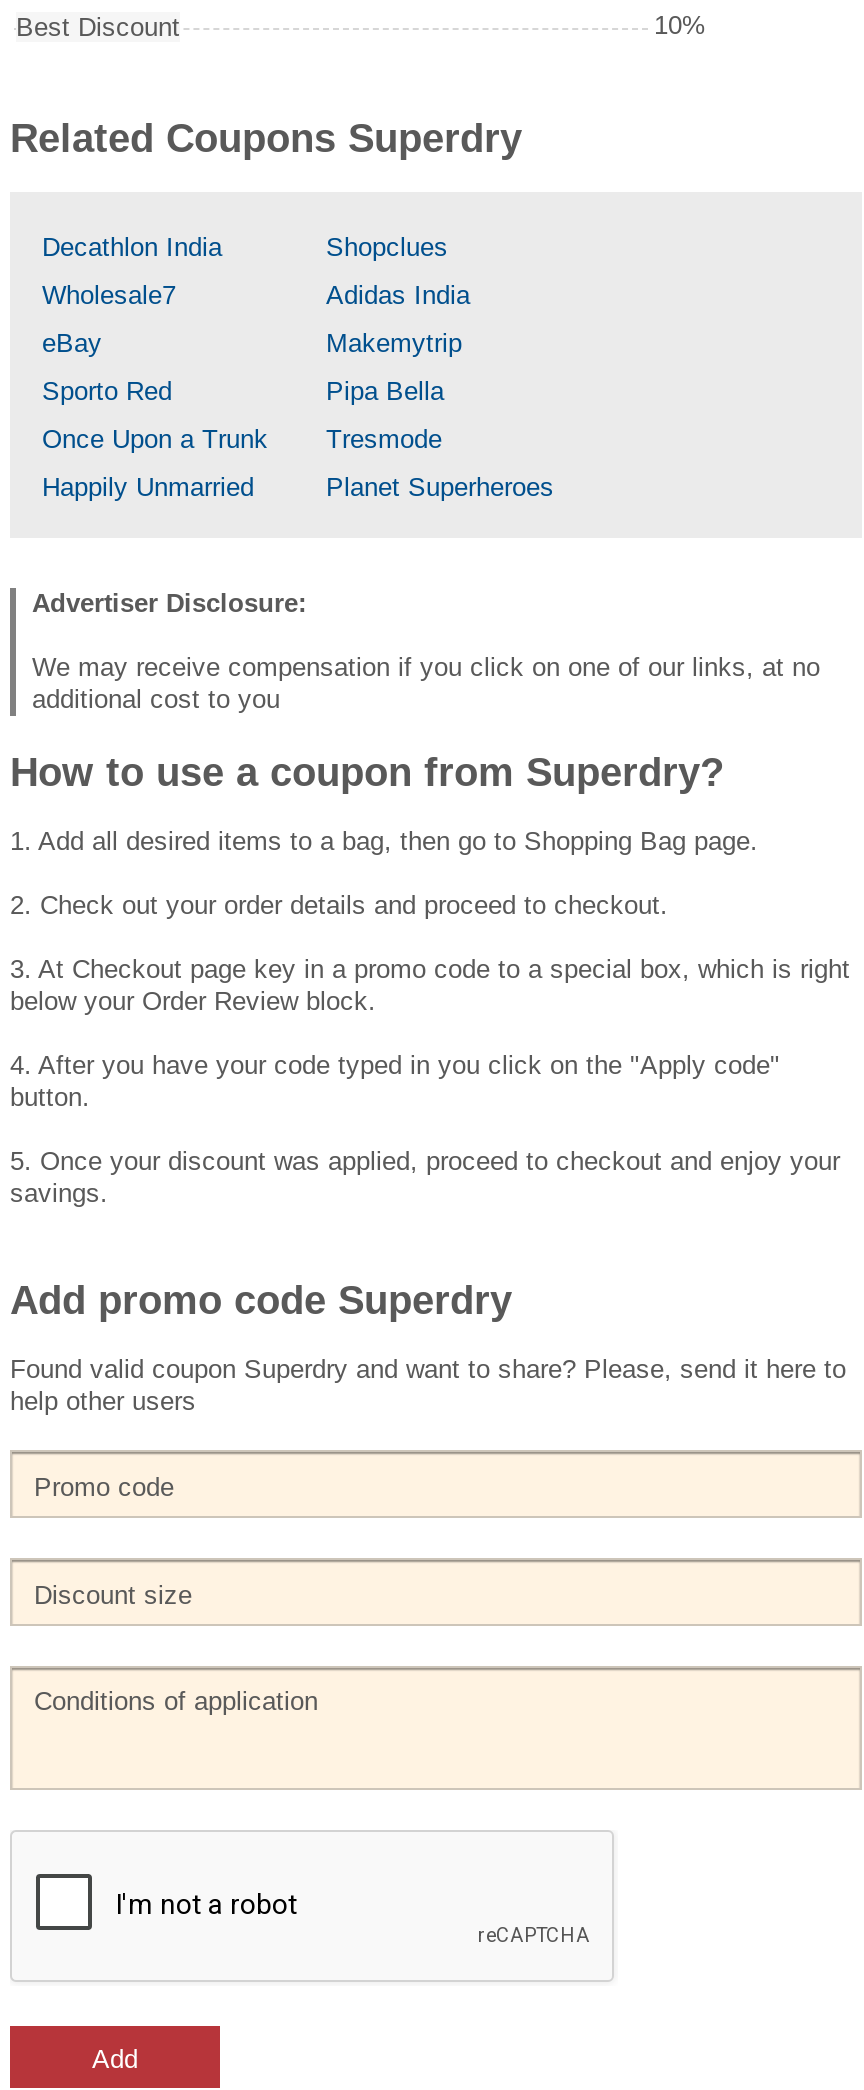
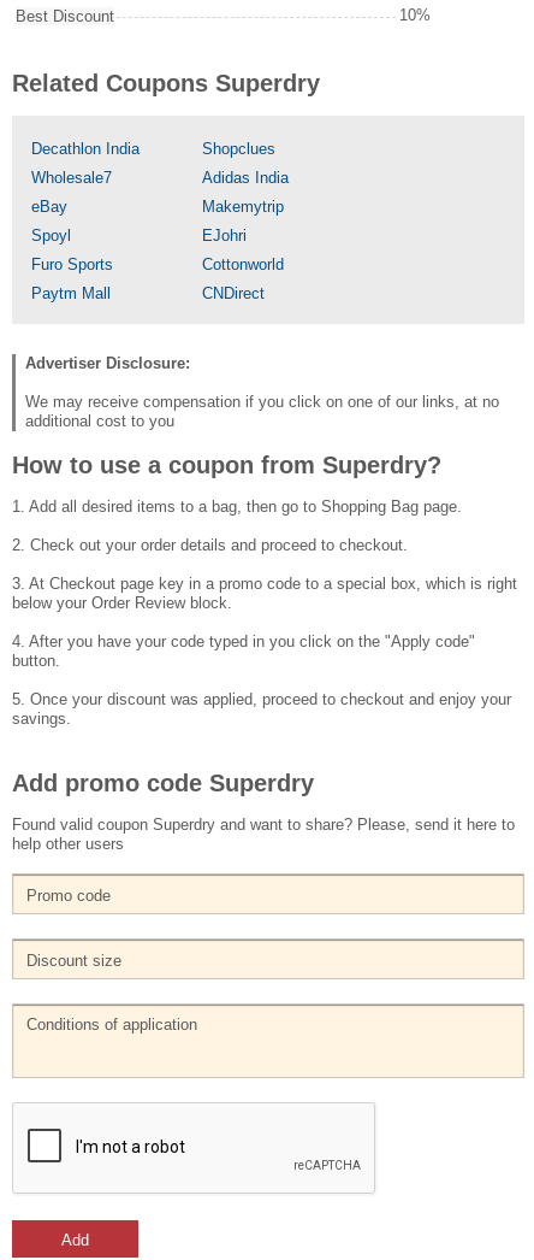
[42,376,444,406] Sporto Red | Pipa Bella -> [31,226,247,245] Spoyl | EJohri
[42,424,442,454] Once Upon a Trunk | Tresmode -> [31,255,284,273] Furo Sports | Cottonworld
[42,472,554,502] Happily Unmarried | Planet Superheroes -> [31,284,265,302] Paytm Mall | CNDirect

